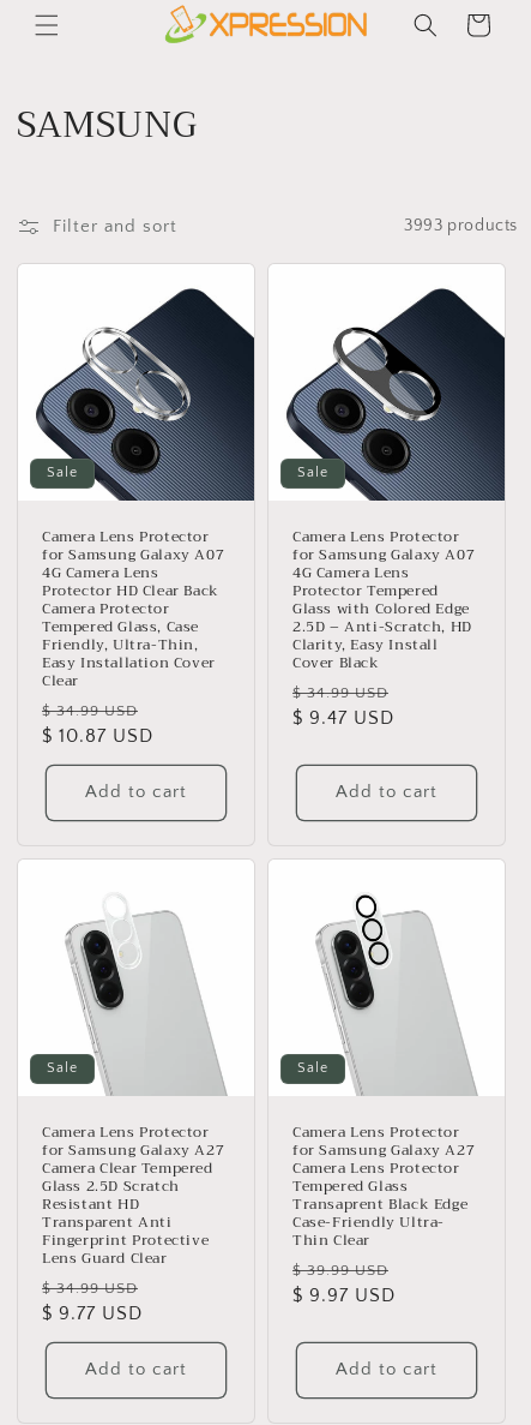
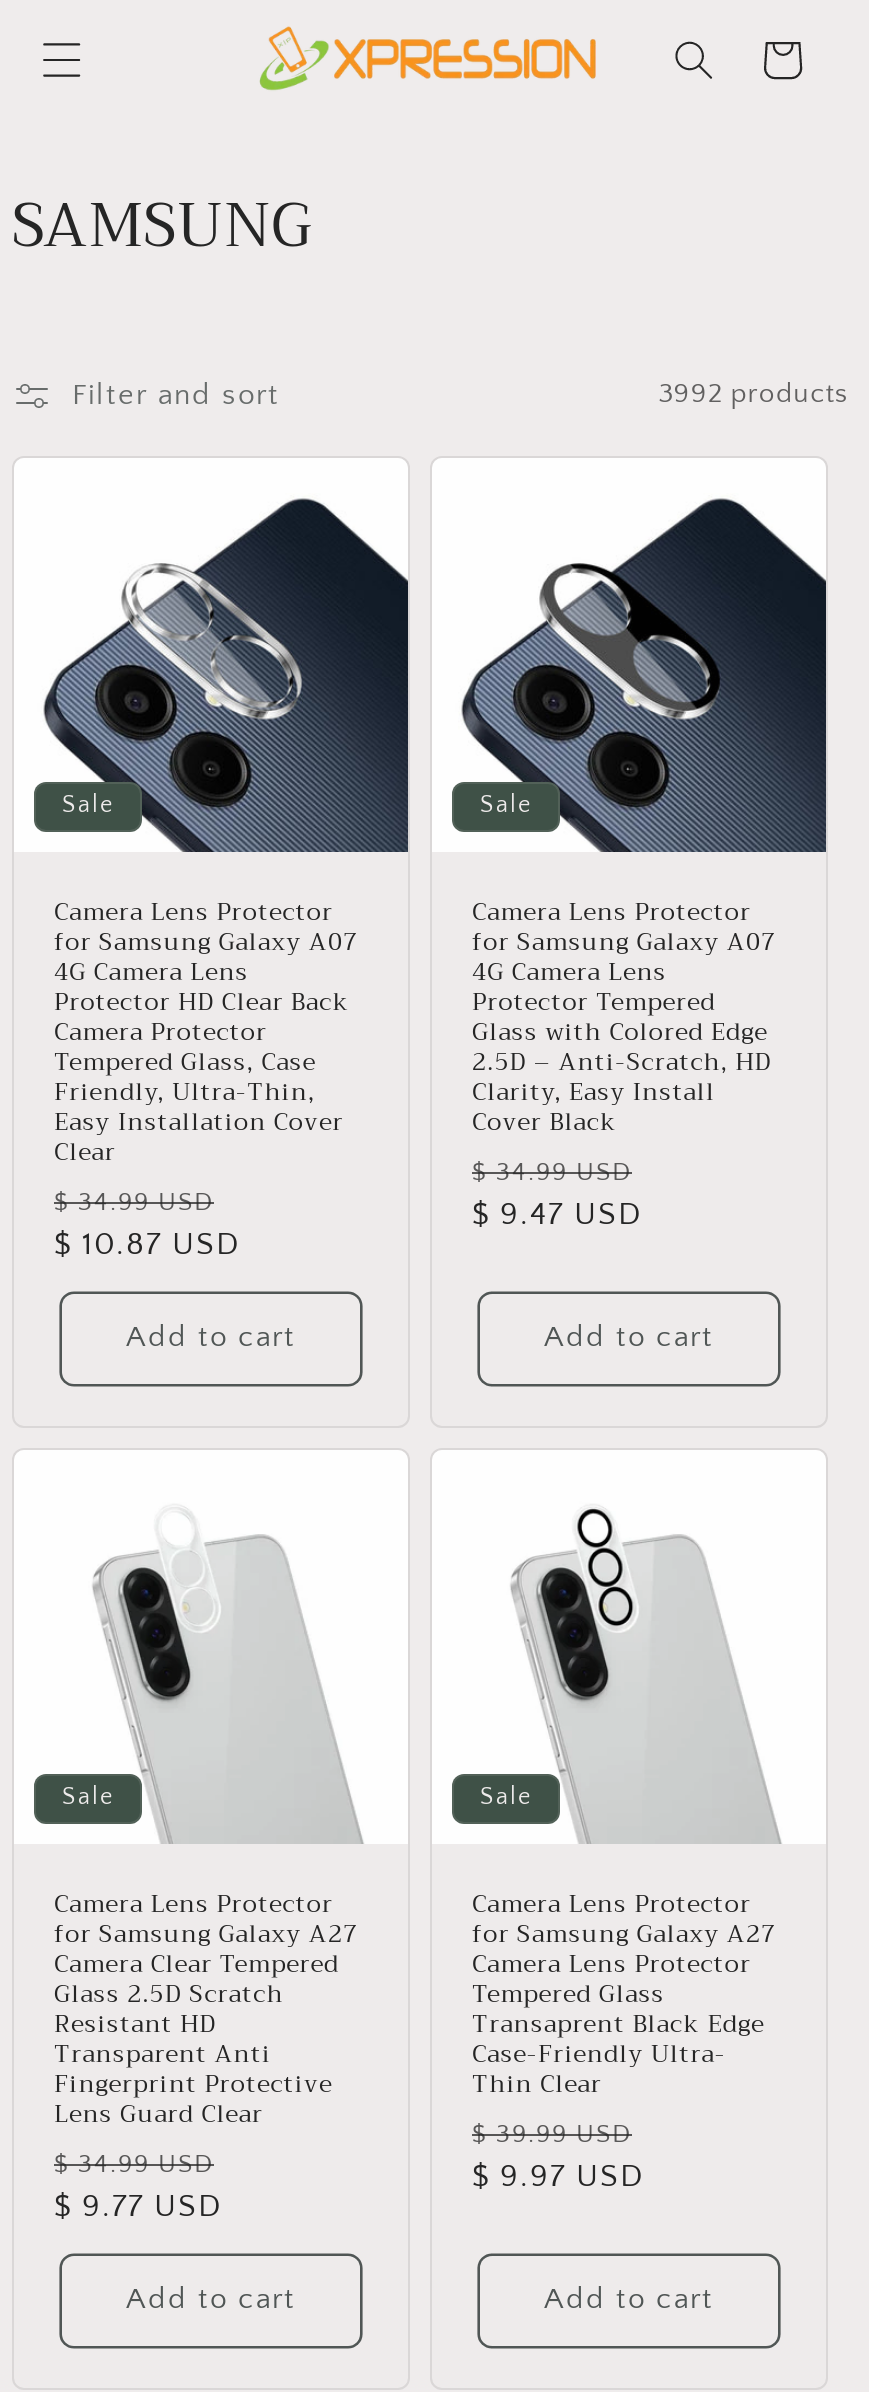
[404,217,518,236] 3993 products -> [658,379,848,411] 3992 products

